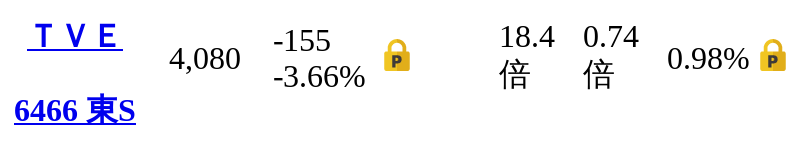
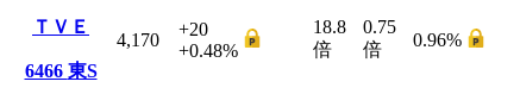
[273,23,331,57] -155 -> [178,19,208,39] +20
[499,19,555,53] 18.4 -> [313,16,346,37] 18.8
[583,19,639,53] 0.74 -> [363,16,396,37] 0.75
[169,41,241,75] 4,080 -> [117,30,159,50] 4,170
[499,41,749,91] 倍 倍 0.98% -> [313,30,462,59] 倍 倍 0.96%
[273,59,365,93] -3.66% -> [178,40,238,60] +0.48%

